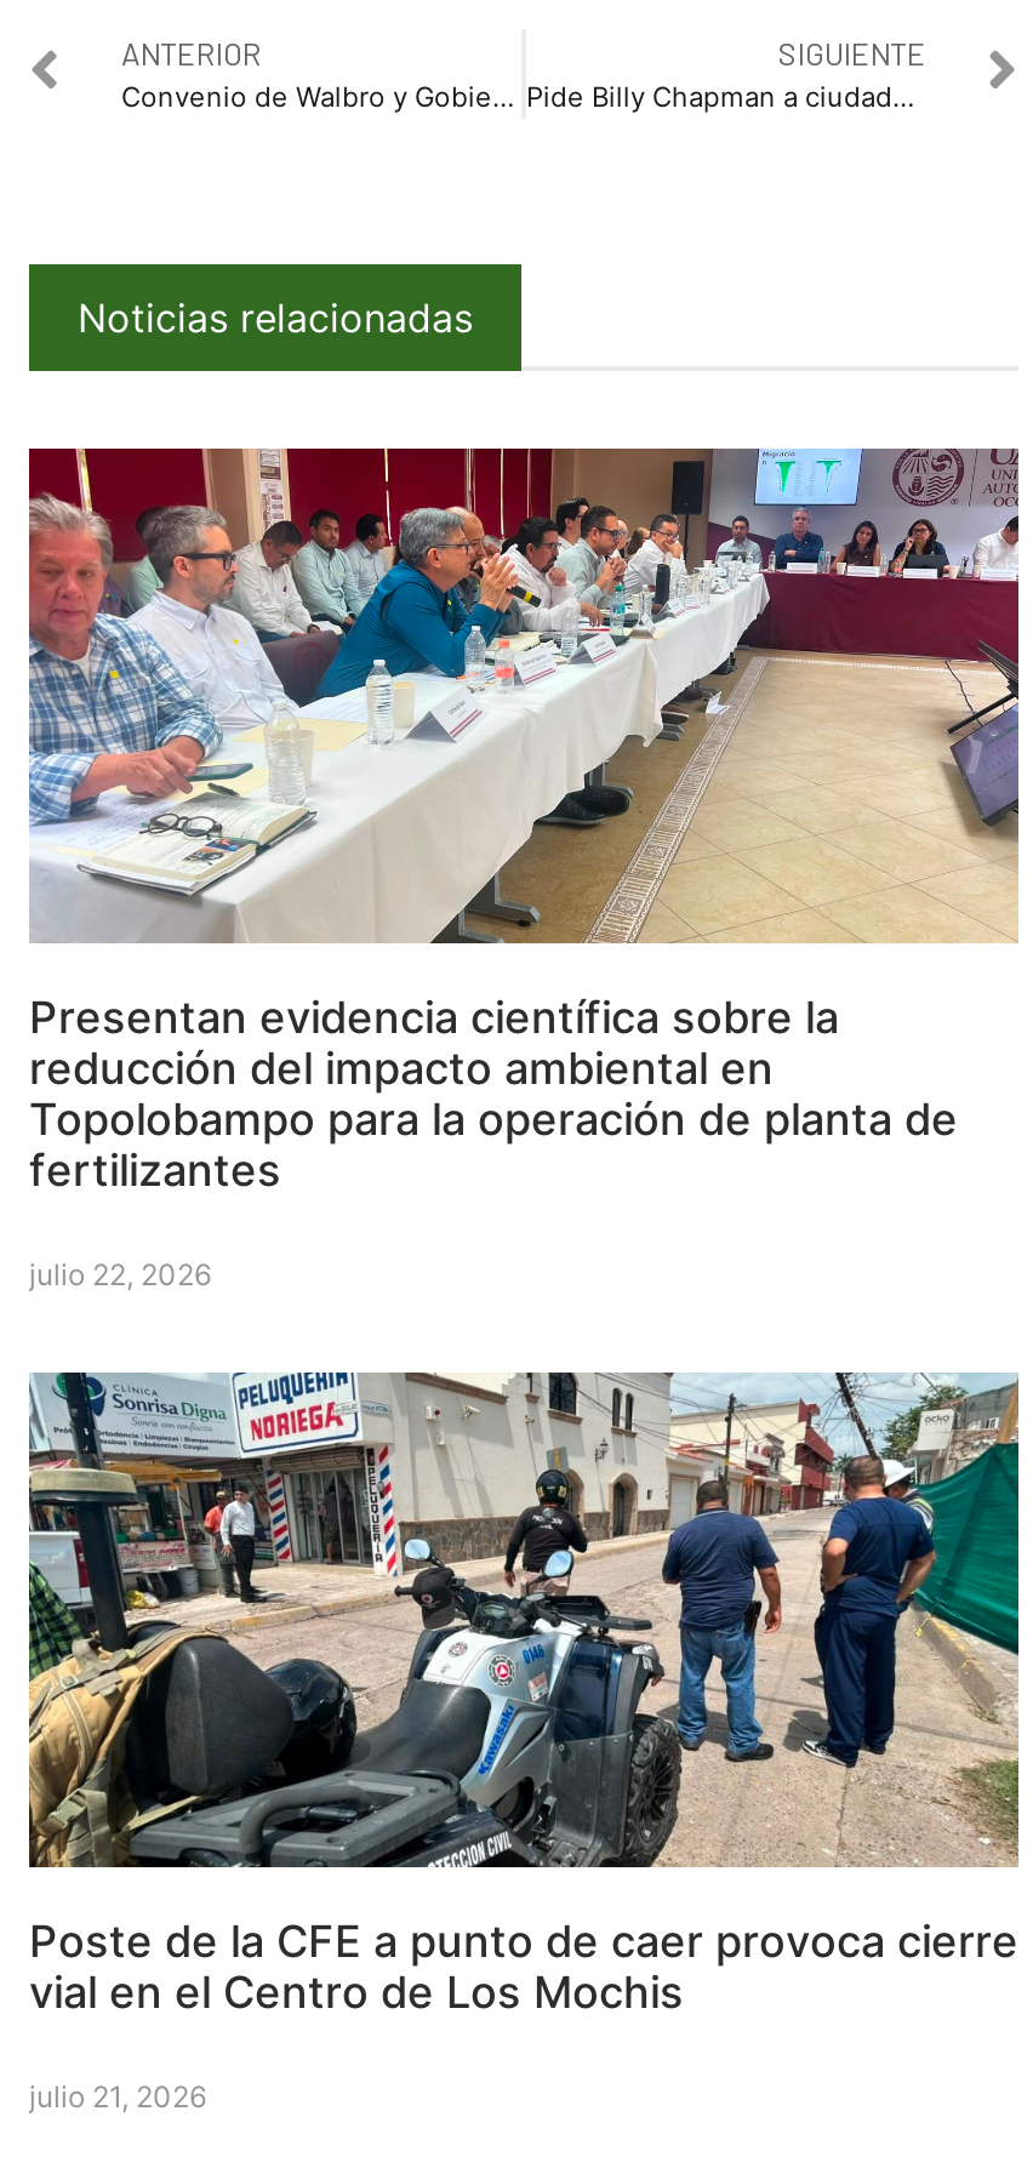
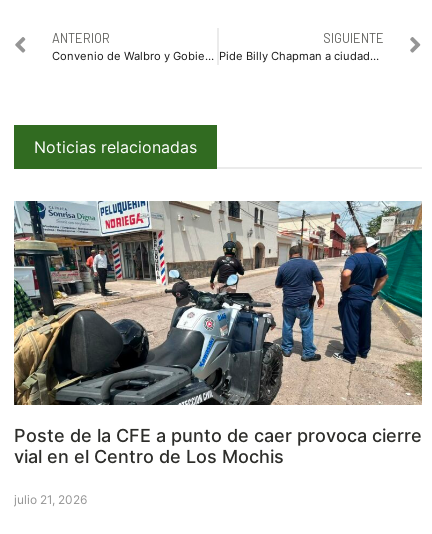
[27,446,1021,1294] [image] | Presentan evidencia científica sobre la | reducción del impacto ambiental en | Topolobampo para la operación de planta de | fertilizantes | julio 22, 2026 -> none

